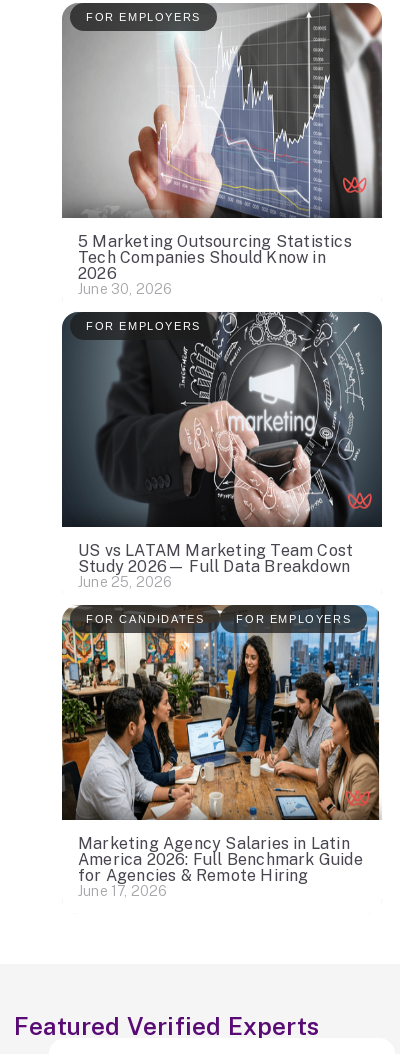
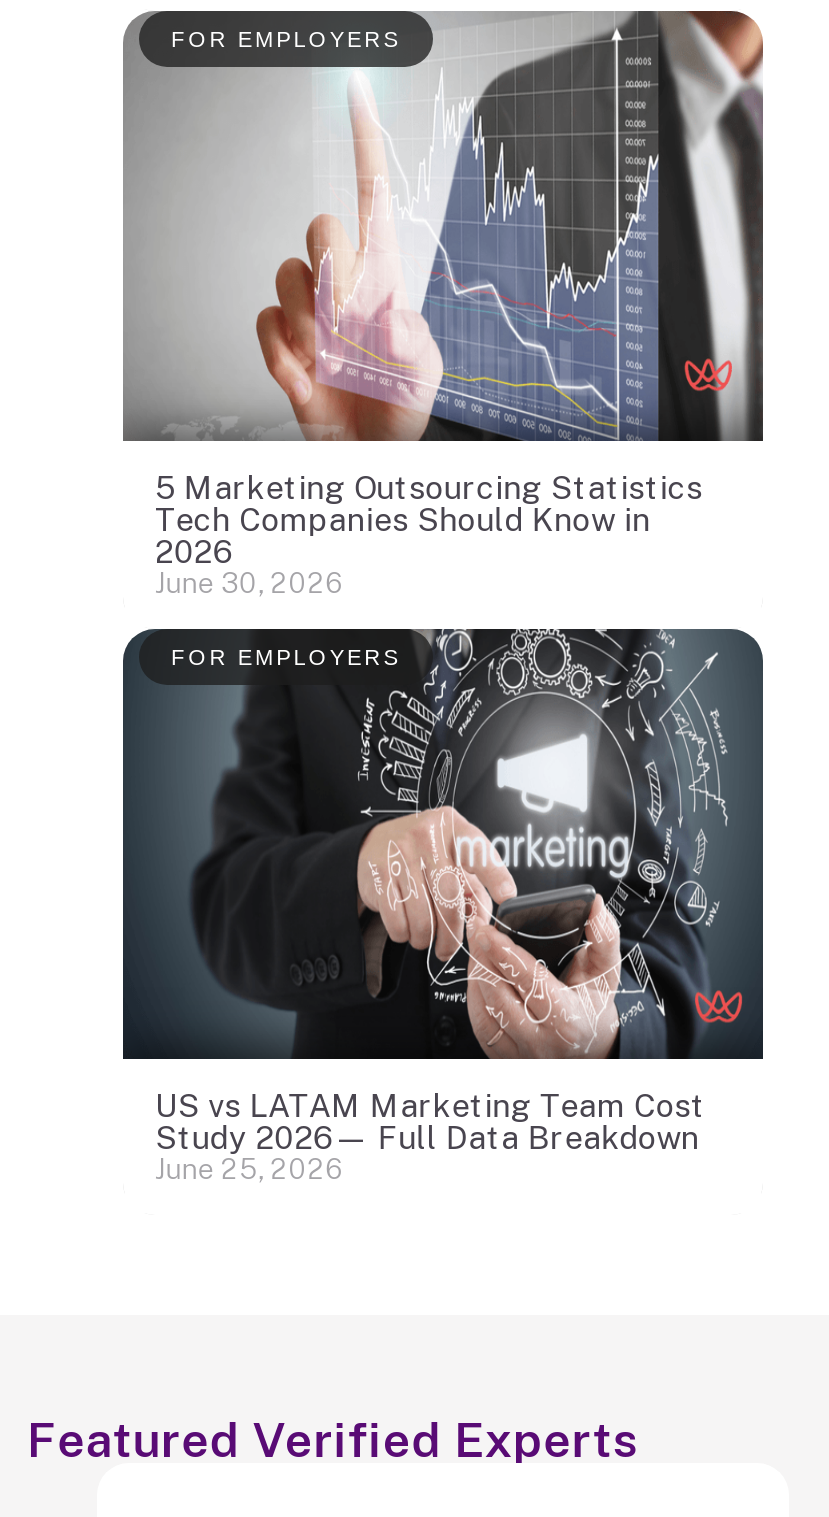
[61,604,382,821] [image] | FOR CANDIDATES | FOR EMPLOYERS -> none
[78,834,363,899] Marketing Agency Salaries in Latin | America 2026: Full Benchmark Guide | for Agencies & Remote Hiring | June 17, 2026 -> none

